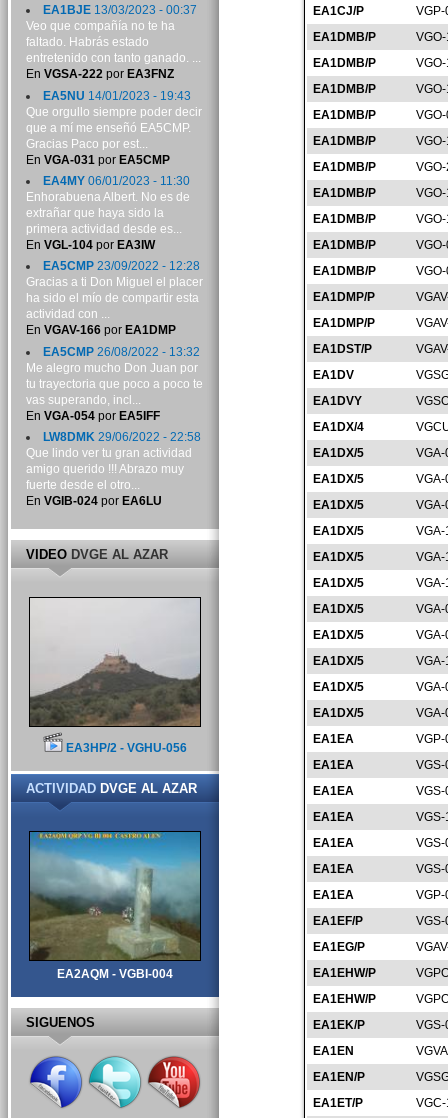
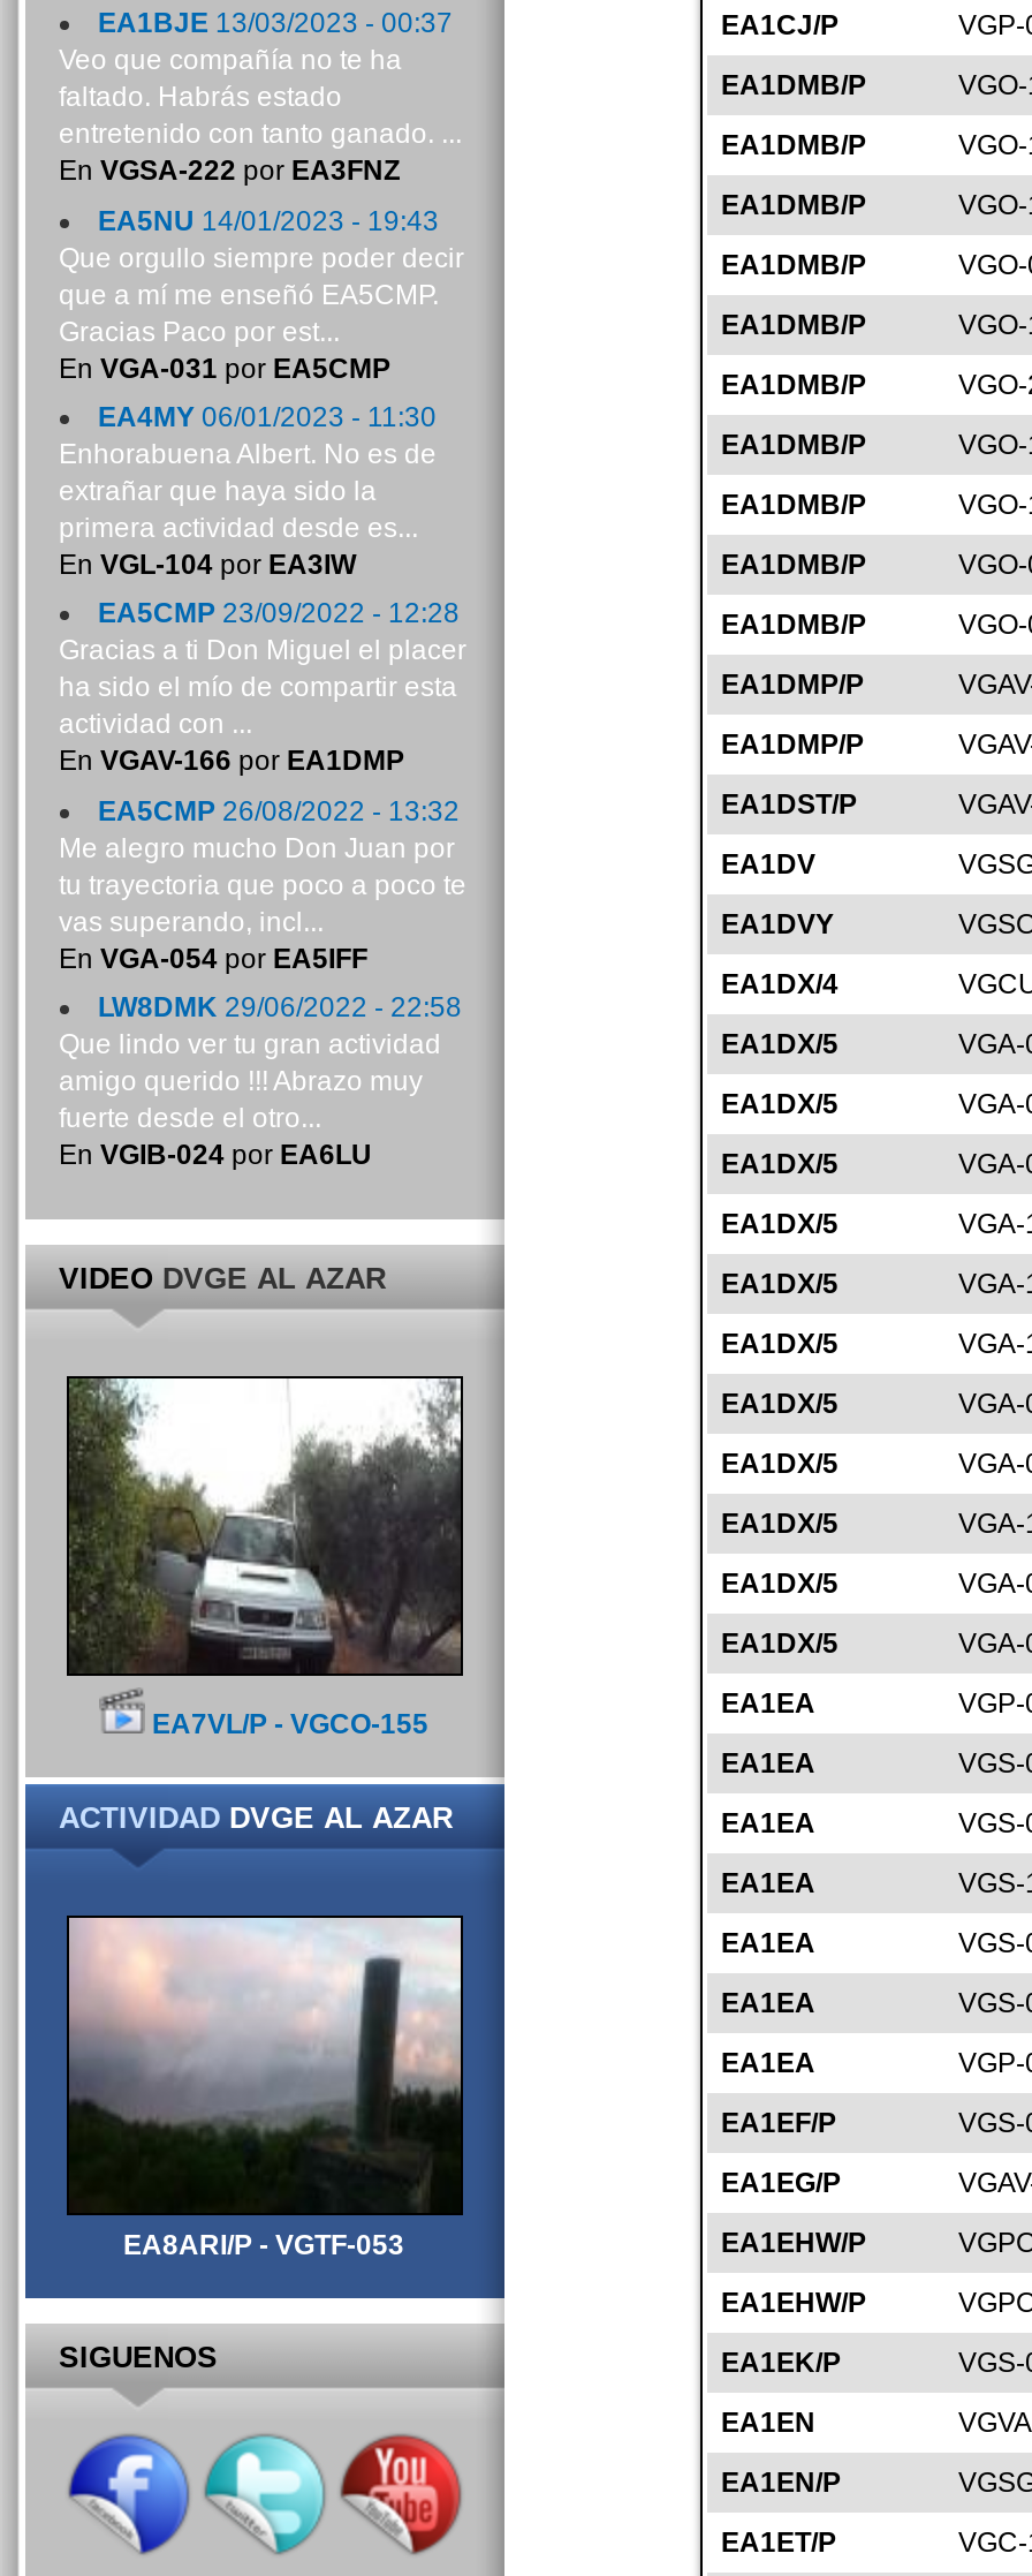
[29,598,201,755] [image] | EA3HP/2 - VGHU-056 -> [67,1376,463,1740] [image] | EA7VL/P - VGCO-155
[29,831,201,981] [image] | EA2AQM - VGBI-004 -> [67,1916,463,2261] [image] | EA8ARI/P - VGTF-053

